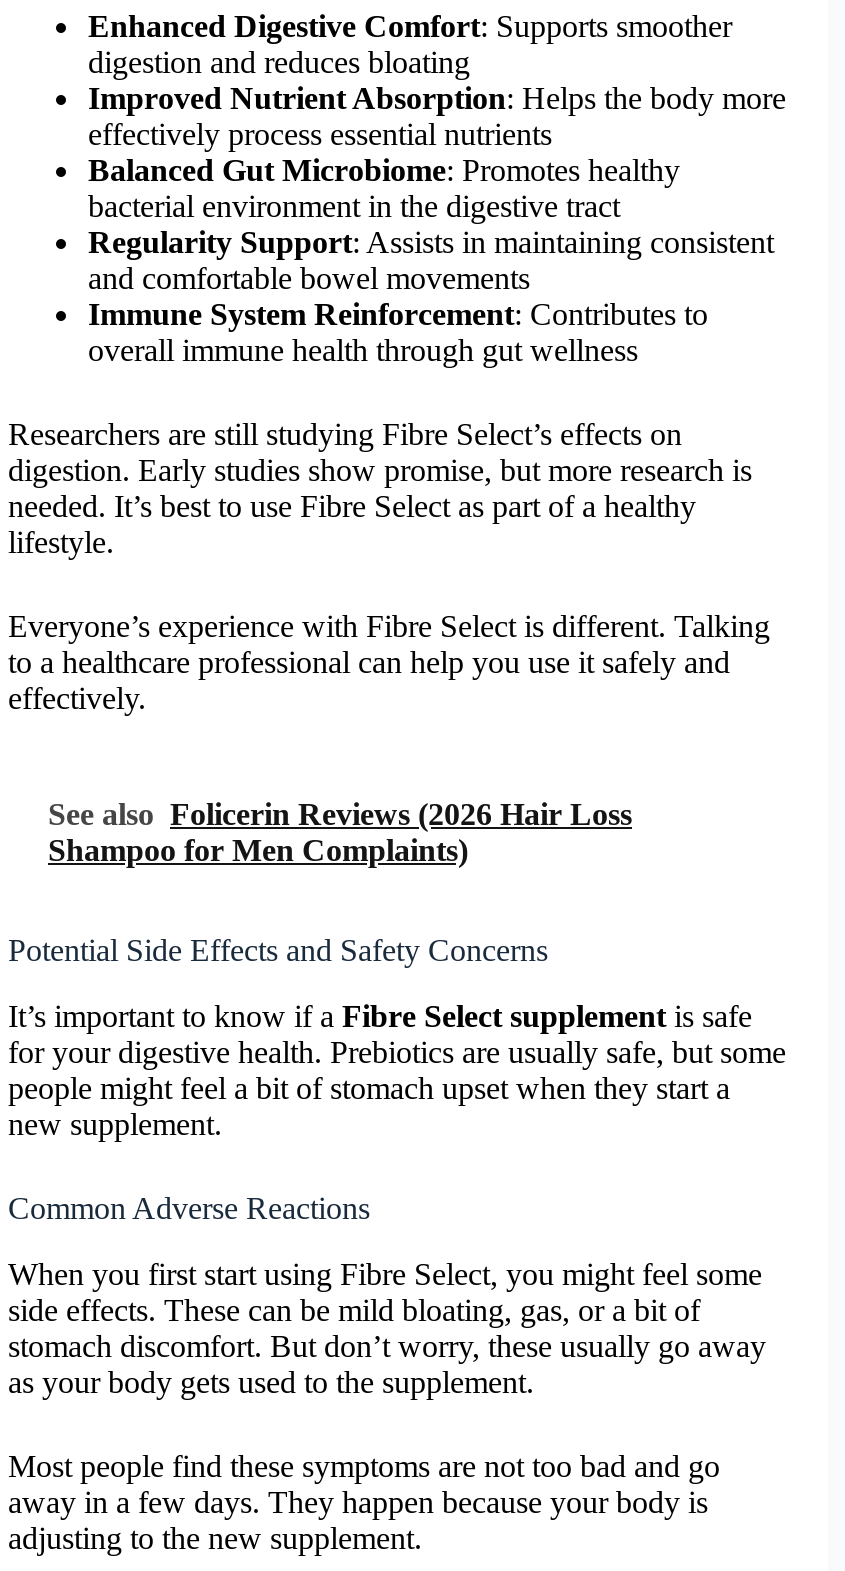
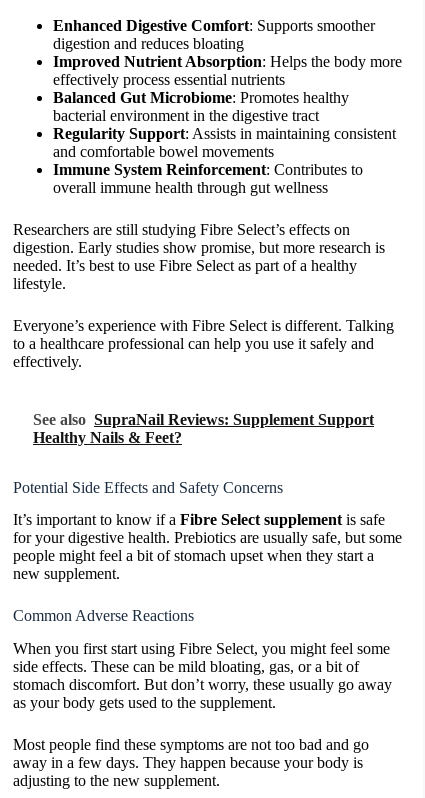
[48,797,632,867] See also Folicerin Reviews (2026 Hair Loss | Shampoo for Men Complaints) -> [33,411,374,446] See also SupraNail Reviews: Supplement Support | Healthy Nails & Feet?

